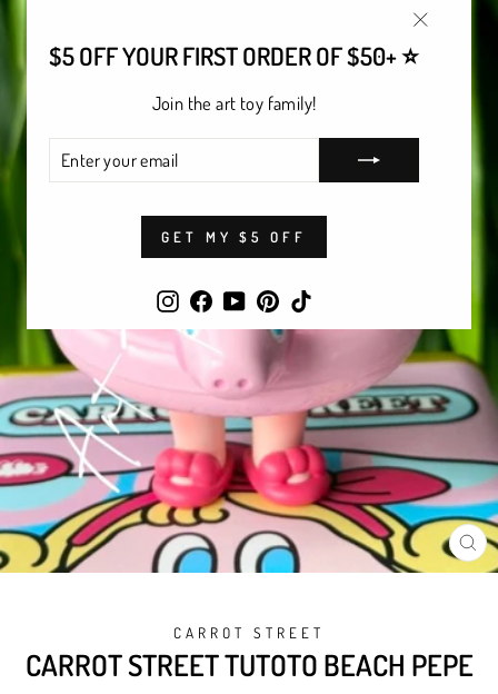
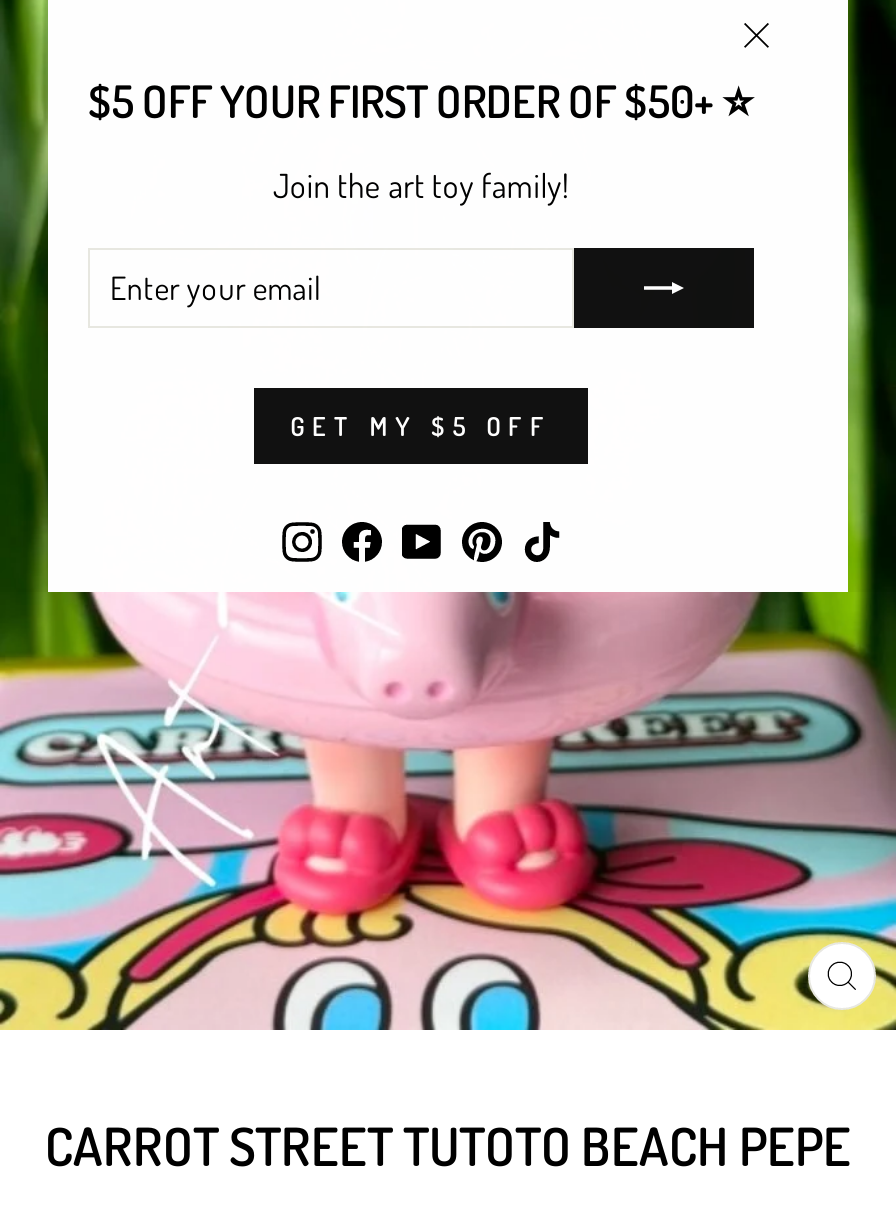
[174,622,324,641] CARROT STREET -> none

